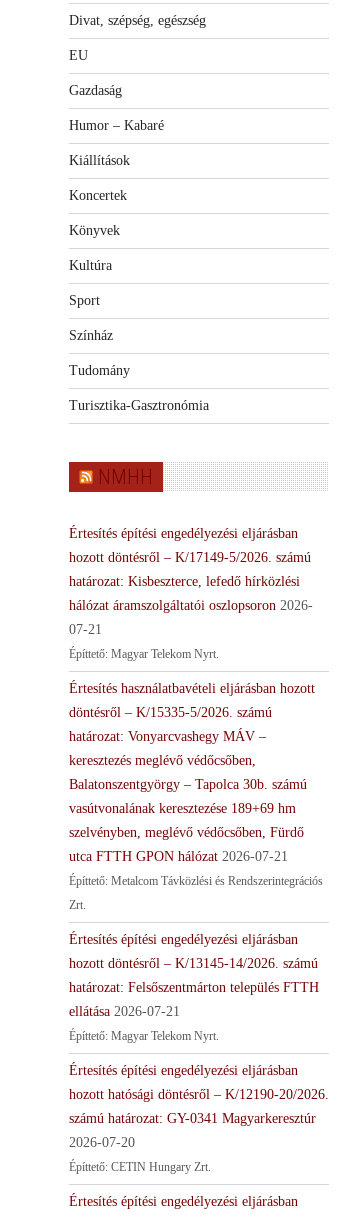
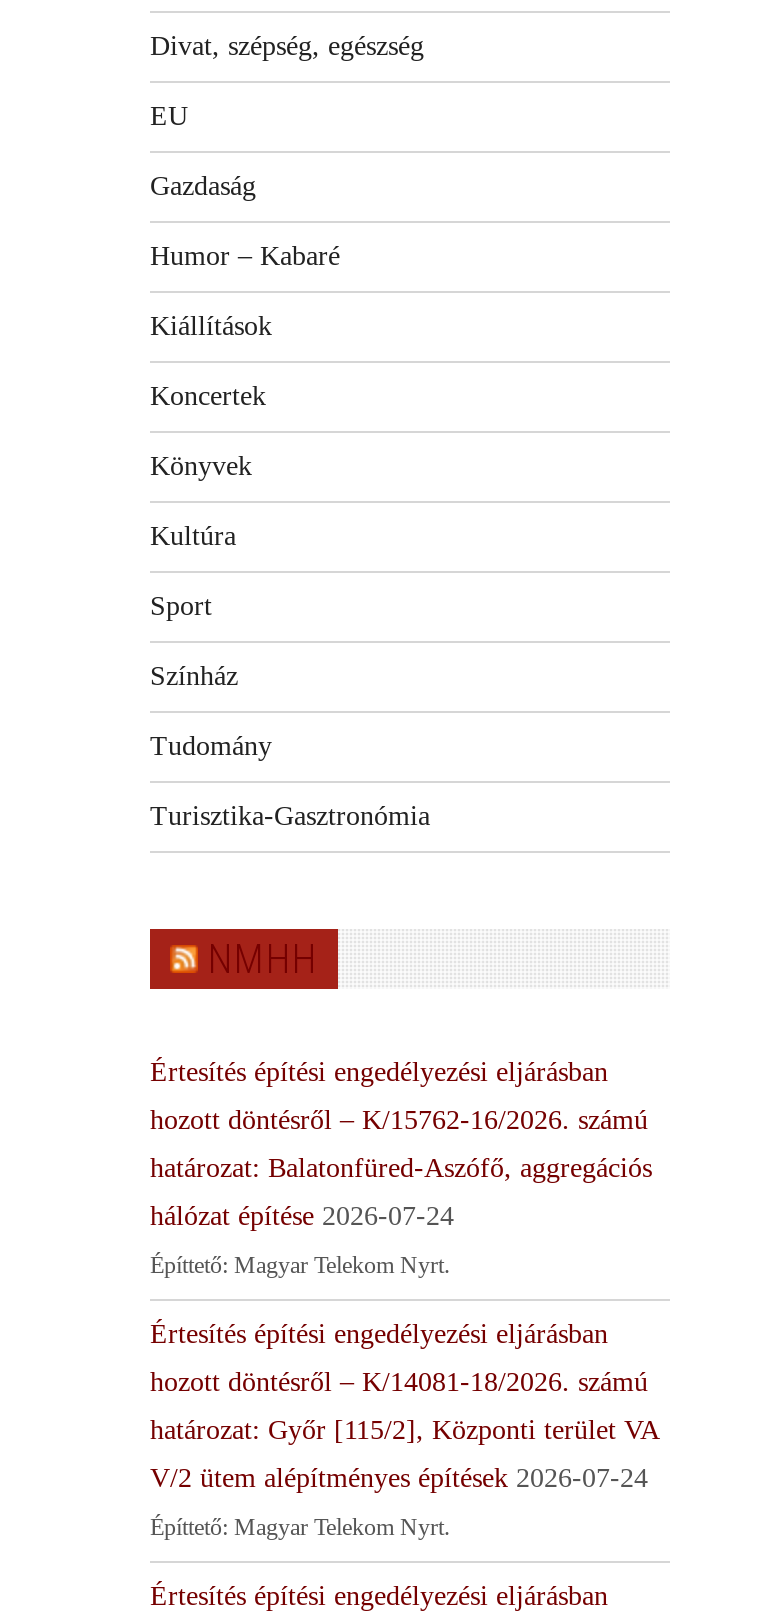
[69,550,323,1019] hozott döntésről – K/17149-5/2026. számú | határozat: Kisbeszterce, lefedő hírközlési | hálózat áramszolgáltatói oszlopsoron 2026- | 07-21 | Építtető: Magyar Telekom Nyrt. | Értesítés használatbavételi eljárásban hozott | döntésről – K/15335-5/2026. számú | határozat: Vonyarcvashegy MÁV – | keresztezés meglévő védőcsőben, | Balatonszentgyörgy – Tapolca 30b. számú | vasútvonalának keresztezése 189+69 hm | szelvényben, meglévő védőcsőben, Fürdő | utca FTTH GPON hálózat 2026-07-21 | Építtető: Metalcom Távközlési és Rendszerintegrációs | Zrt. | Értesítés építési engedélyezési eljárásban | hozott döntésről – K/13145-14/2026. számú | határozat: Felsőszentmárton település FTTH | ellátása 2026-07-21 -> [150,1106,652,1232] hozott döntésről – K/15762-16/2026. számú | határozat: Balatonfüred-Aszófő, aggregációs | hálózat építése 2026-07-24
[69,1087,329,1102] hozott hatósági döntésről – K/12190-20/2026. -> [150,1368,648,1398] hozott döntésről – K/14081-18/2026. számú
[69,1111,316,1126] számú határozat: GY-0341 Magyarkeresztúr -> [150,1416,658,1446] határozat: Győr [115/2], Központi terület VA
[69,1135,135,1150] 2026-07-20 -> [150,1464,648,1494] V/2 ütem alépítményes építések 2026-07-24
[69,1160,211,1174] Építtető: CETIN Hungary Zrt. -> [150,1514,450,1542] Építtető: Magyar Telekom Nyrt.

